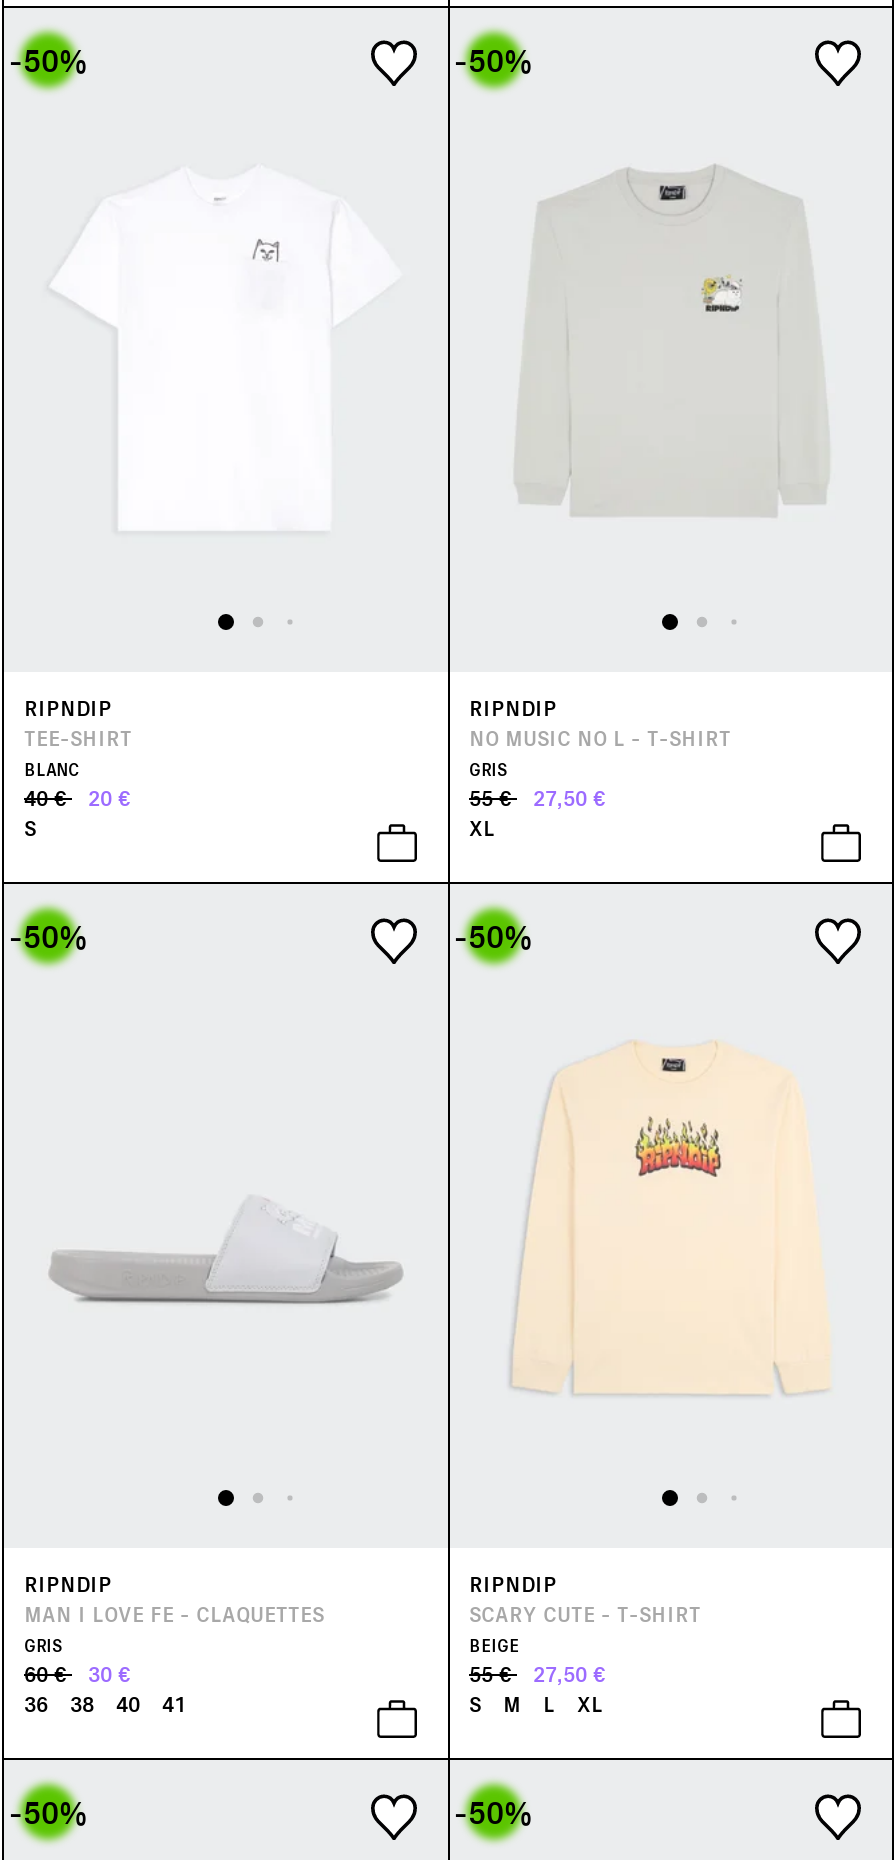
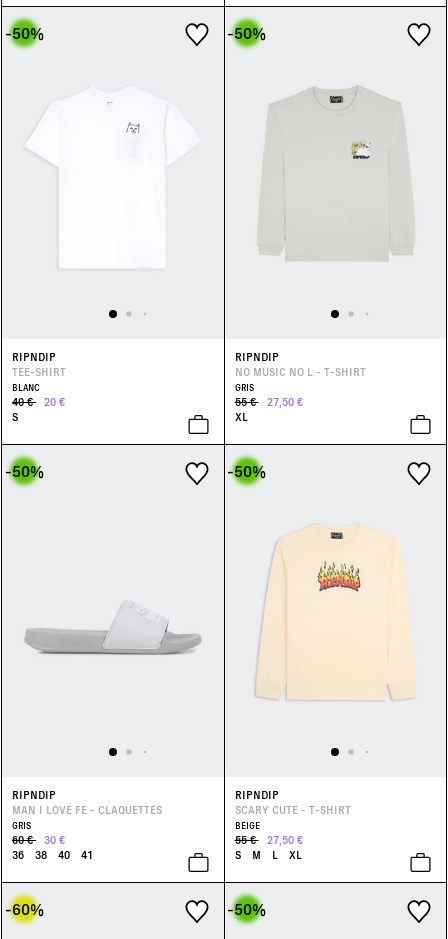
[9,1793,87,1831] -50% -> [4,899,43,918] -60%

